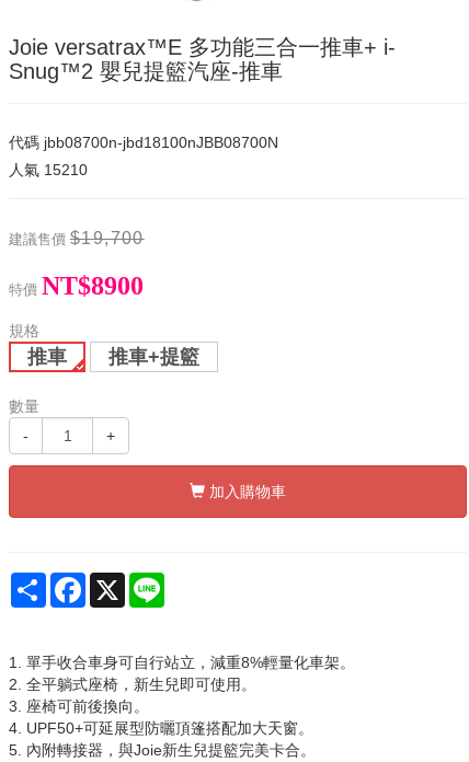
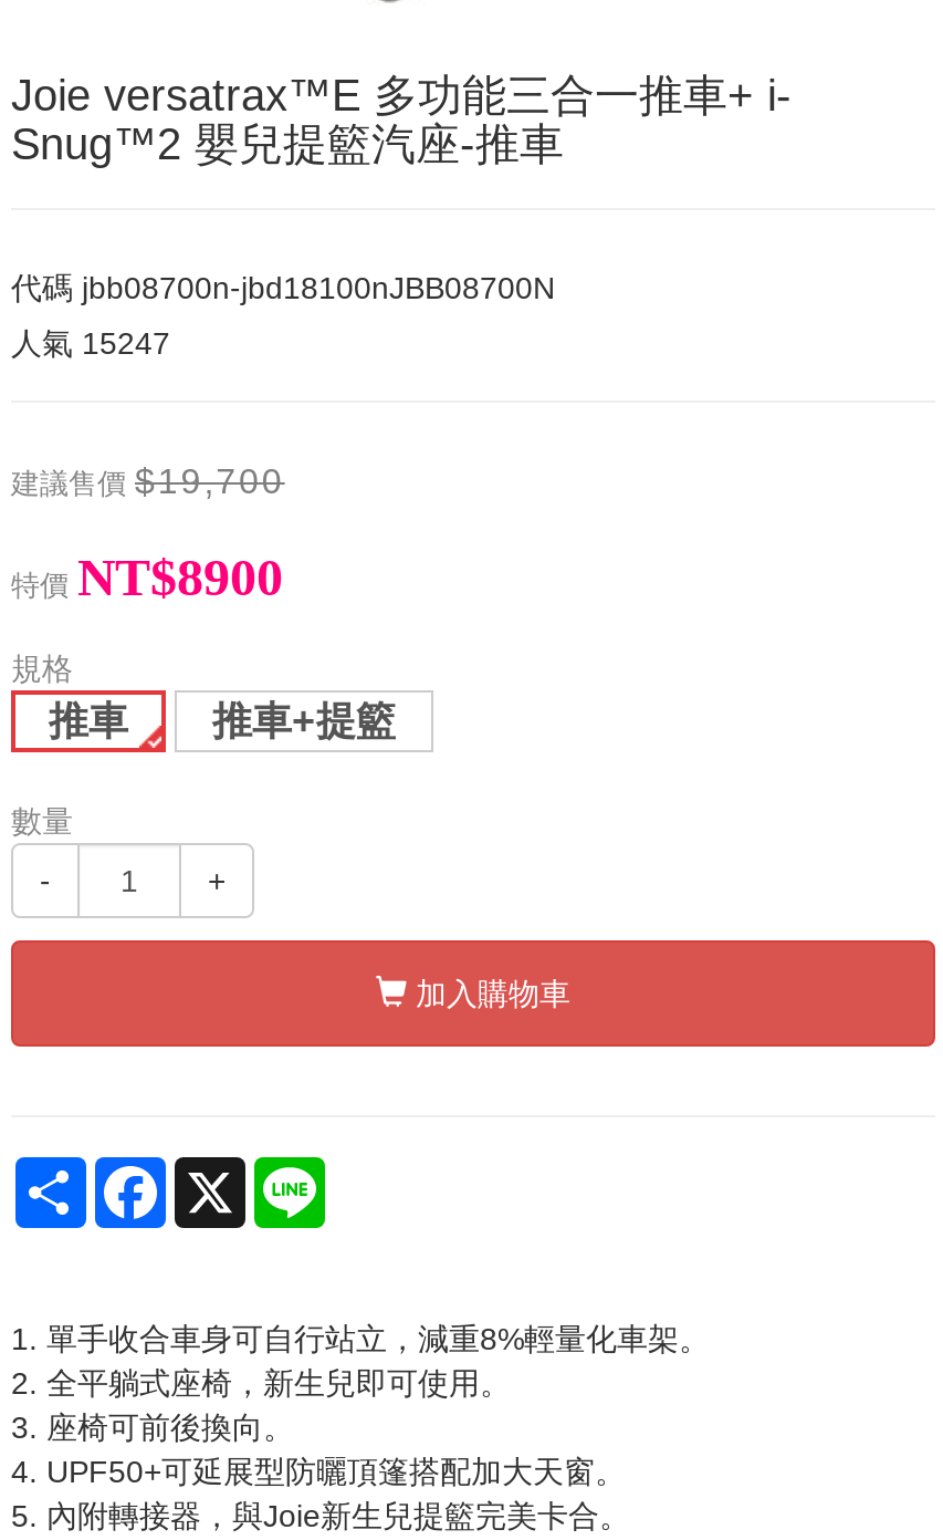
[9,161,88,179] 人氣15210 -> [11,326,170,361] 人氣15247

